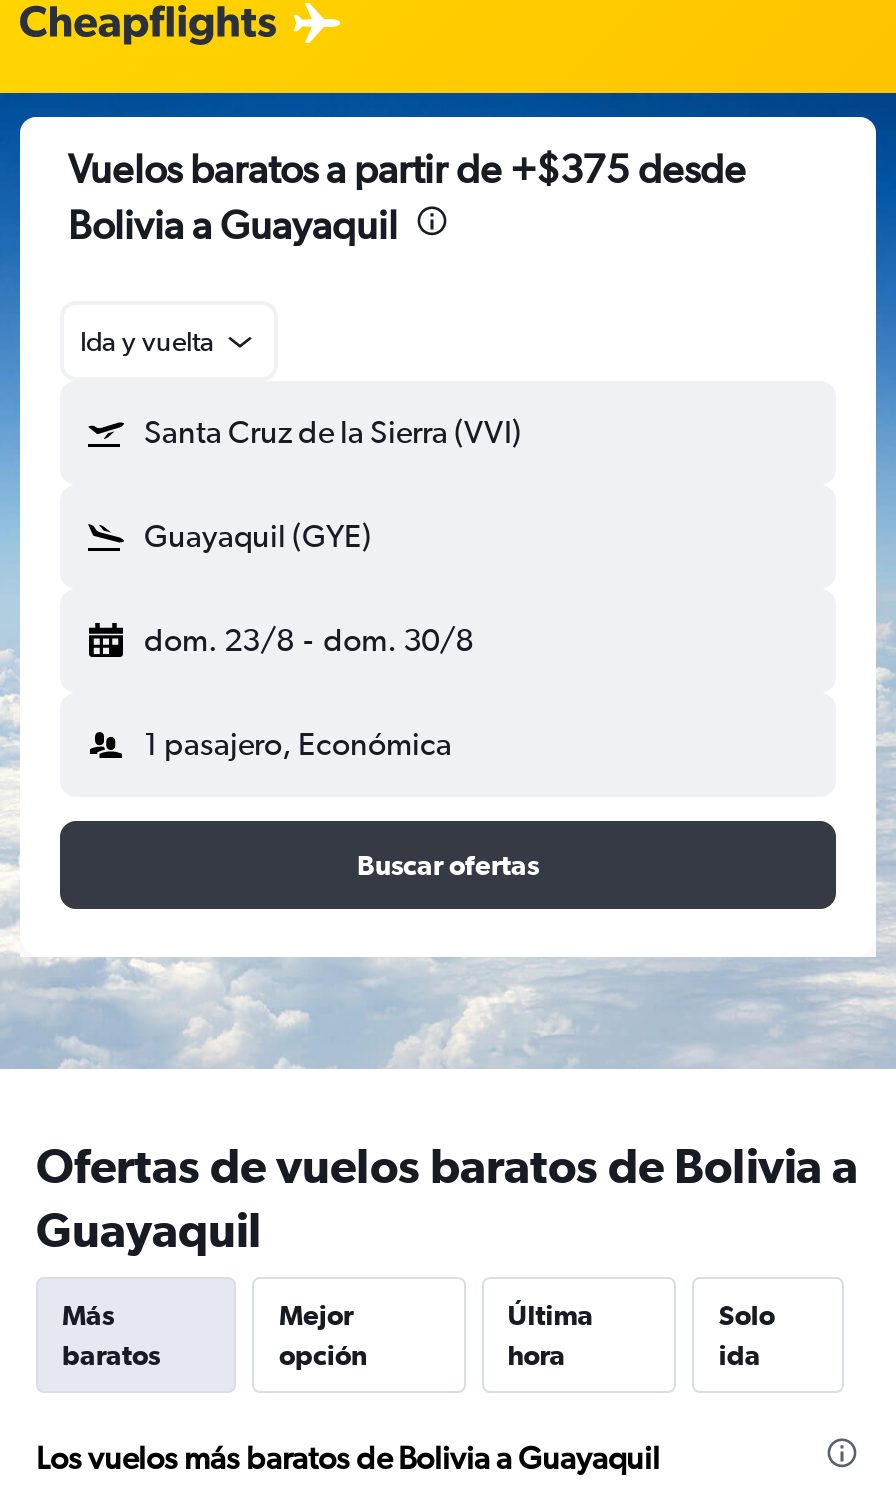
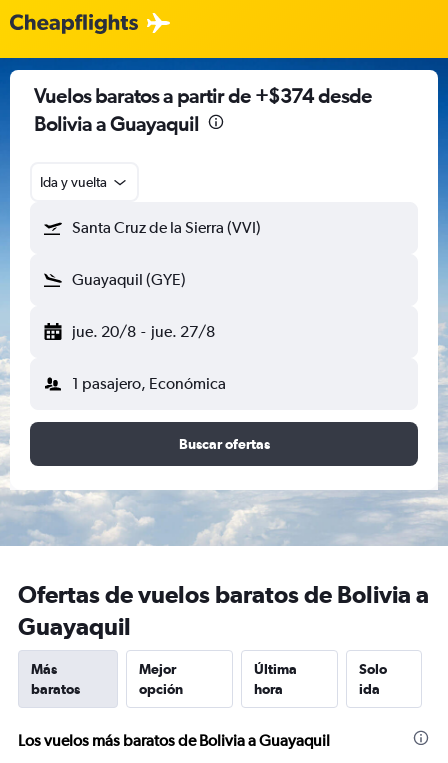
[68,145,746,191] Vuelos baratos a partir de +$375 desde -> [34,84,372,107] Vuelos baratos a partir de +$374 desde
[144,621,473,659] dom. 23/8 - dom. 30/8 -> [72,322,215,341] jue. 20/8 - jue. 27/8

